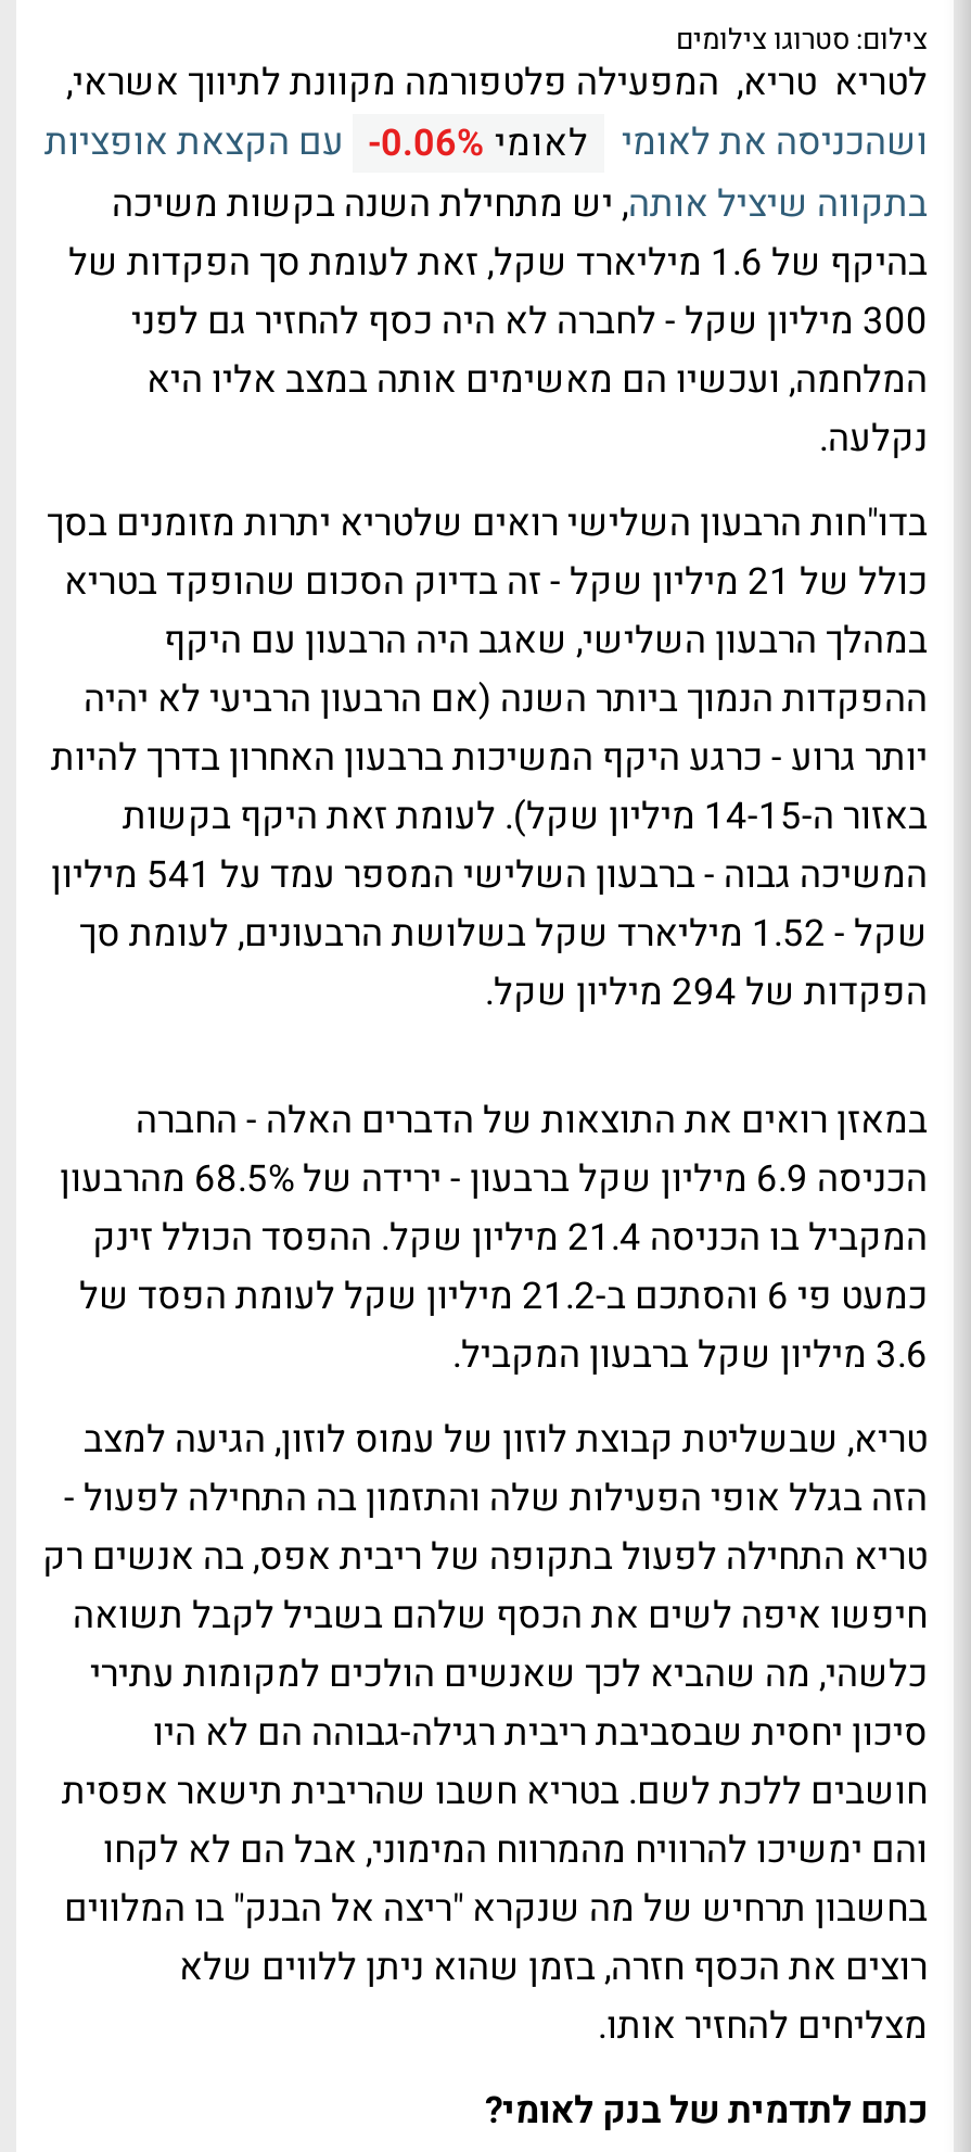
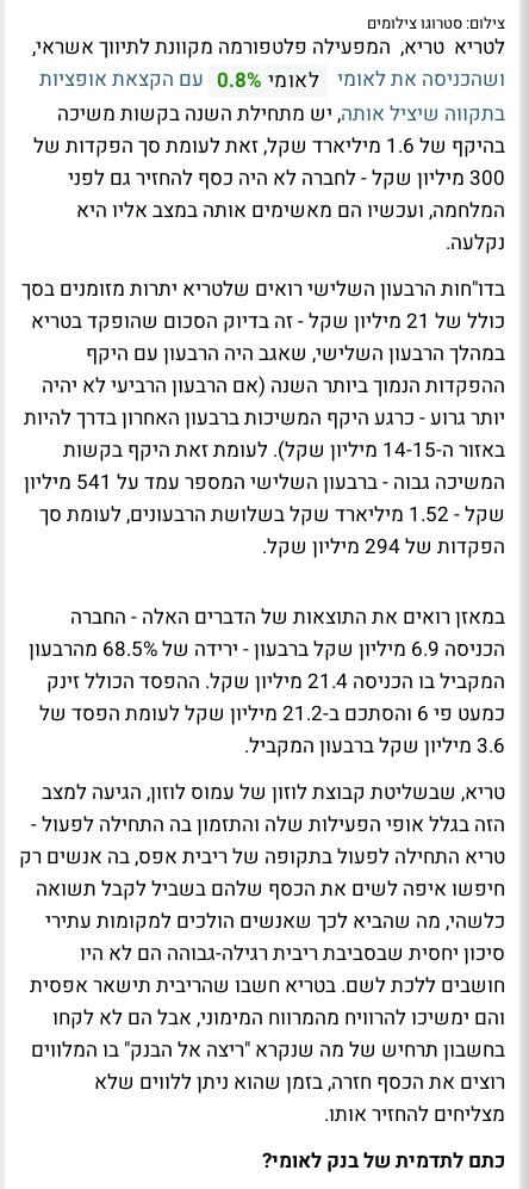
[44,116,928,171] ושהכניסה את לאומי לאומי -0.06% עם הקצאת אופציות -> [39,65,505,96] ושהכניסה את לאומי לאומי 0.8% עם הקצאת אופציות

